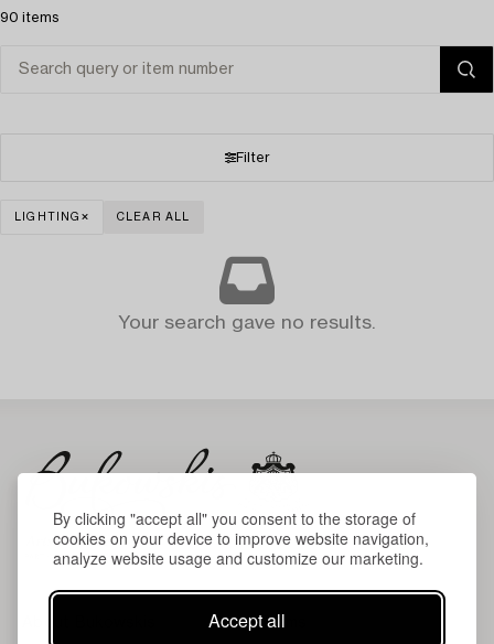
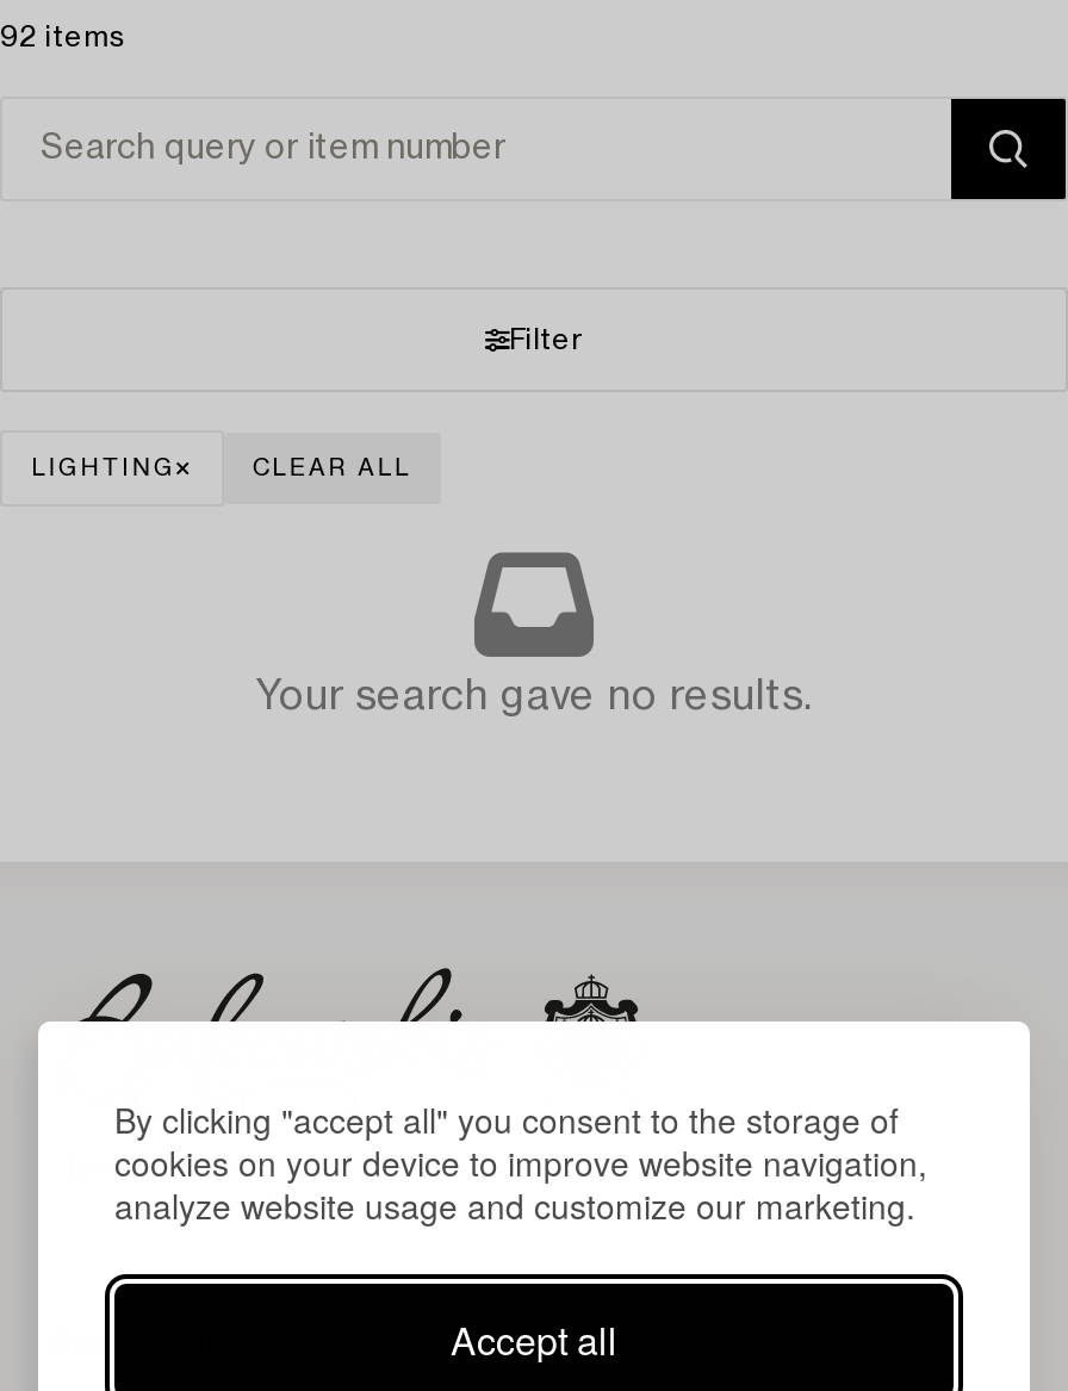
[0,11,58,24] 90 items -> [0,23,124,51] 92 items

